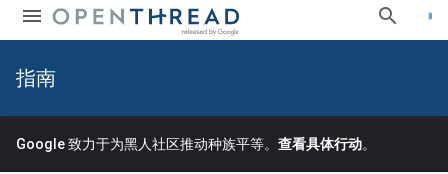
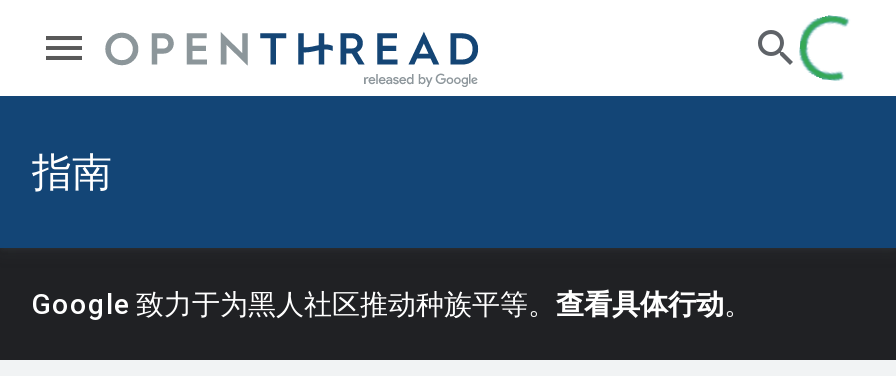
none -> [798,14,864,82] [image]

